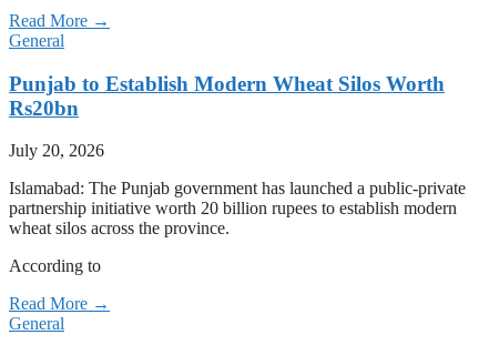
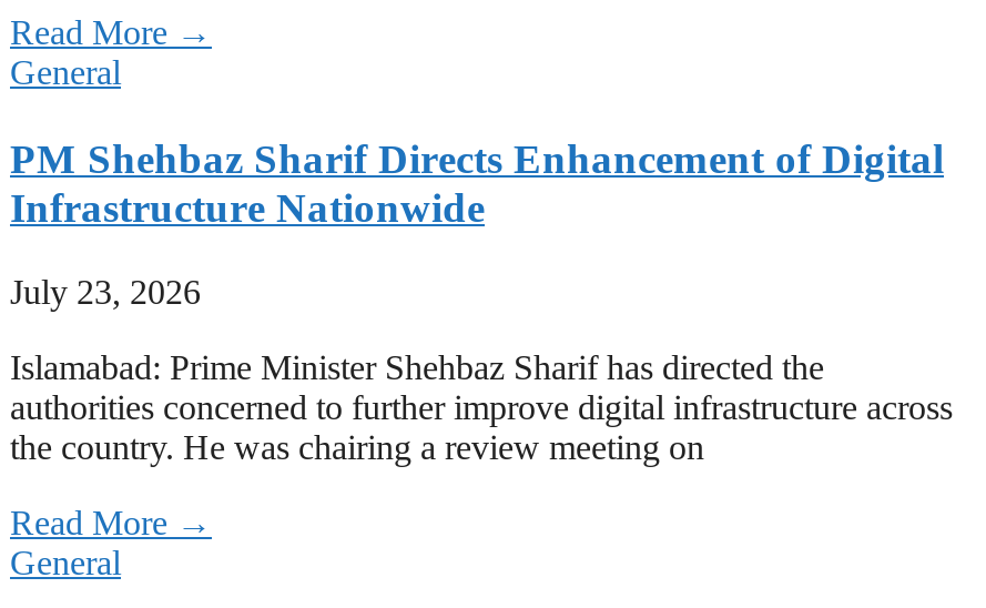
[9,72,466,276] Punjab to Establish Modern Wheat Silos Worth | Rs20bn | July 20, 2026 | Islamabad: The Punjab government has launched a public-private | partnership initiative worth 20 billion rupees to establish modern | wheat silos across the province. | According to -> [10,135,953,467] PM Shehbaz Sharif Directs Enhancement of Digital | Infrastructure Nationwide | July 23, 2026 | Islamabad: Prime Minister Shehbaz Sharif has directed the | authorities concerned to further improve digital infrastructure across | the country. He was chairing a review meeting on

